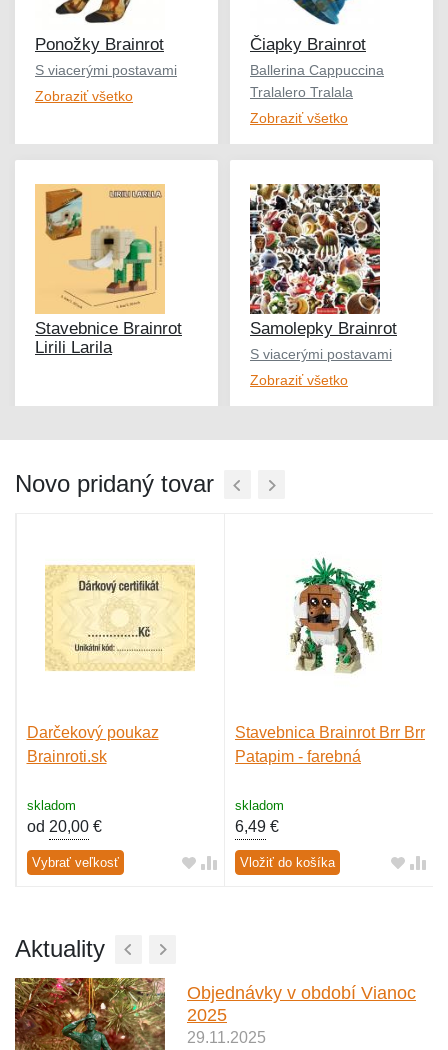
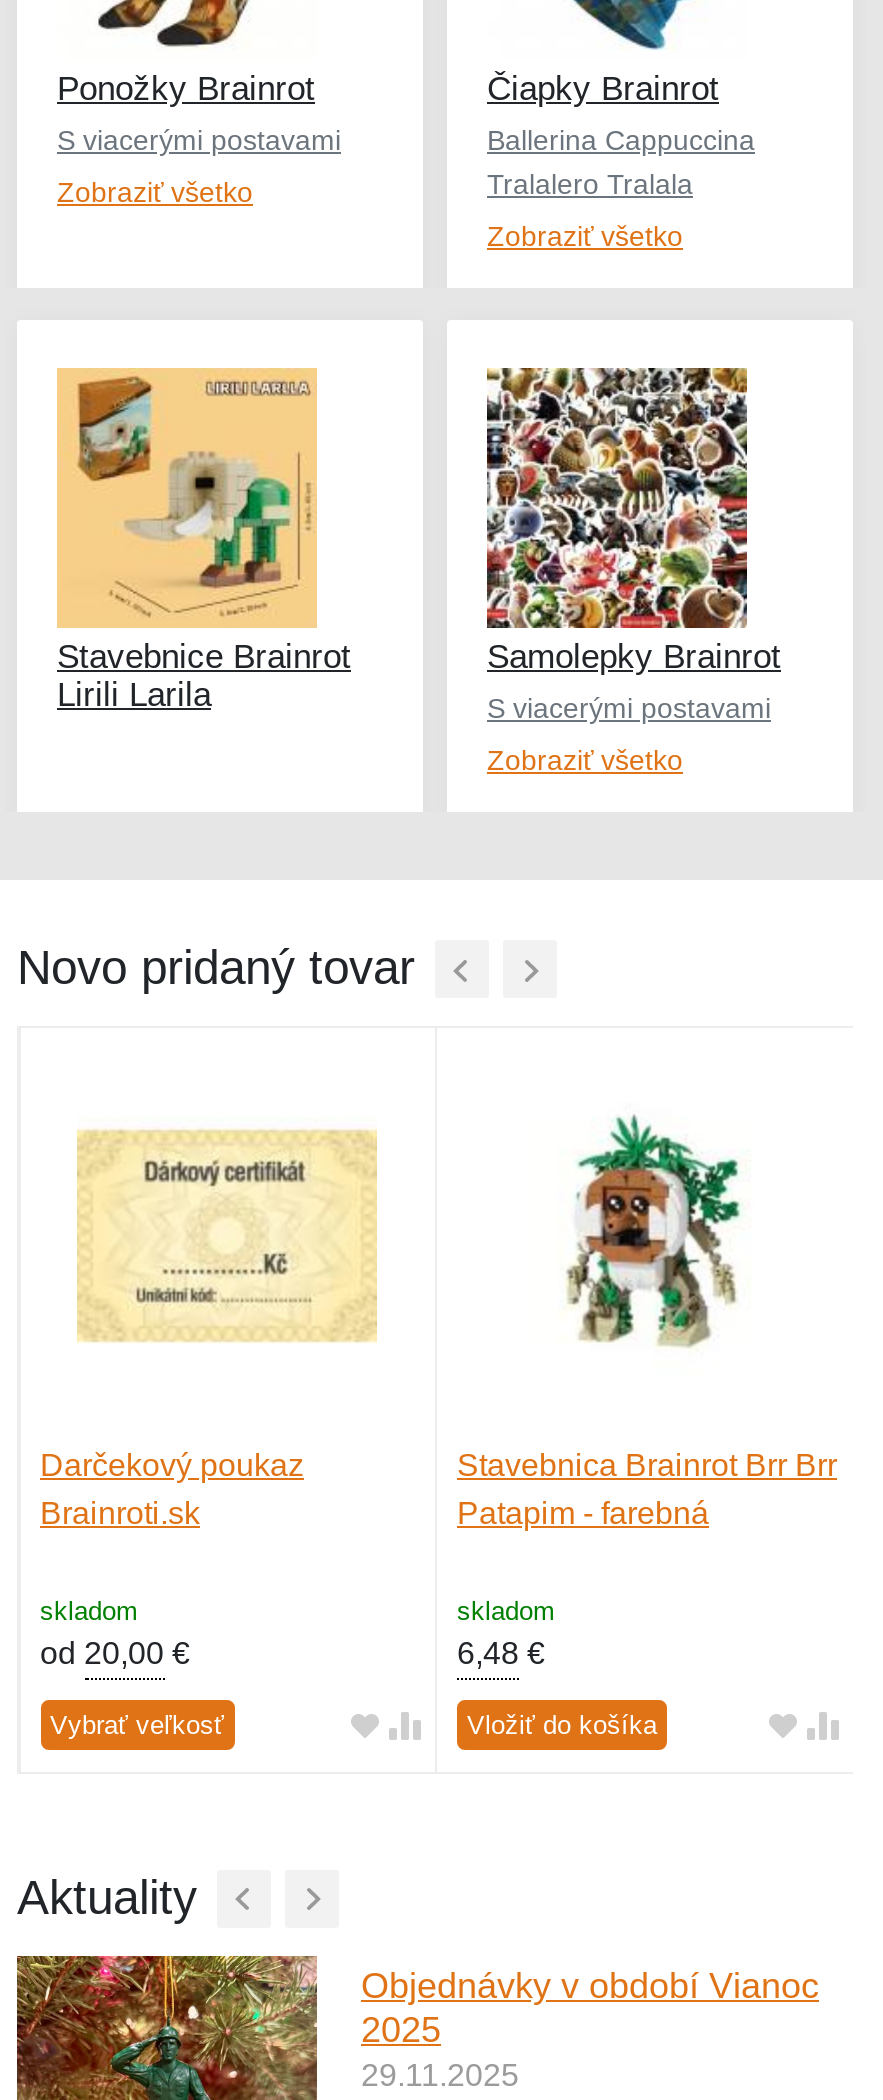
[235,818,279,835] 6,49 € -> [457,1637,545,1671] 6,48 €

